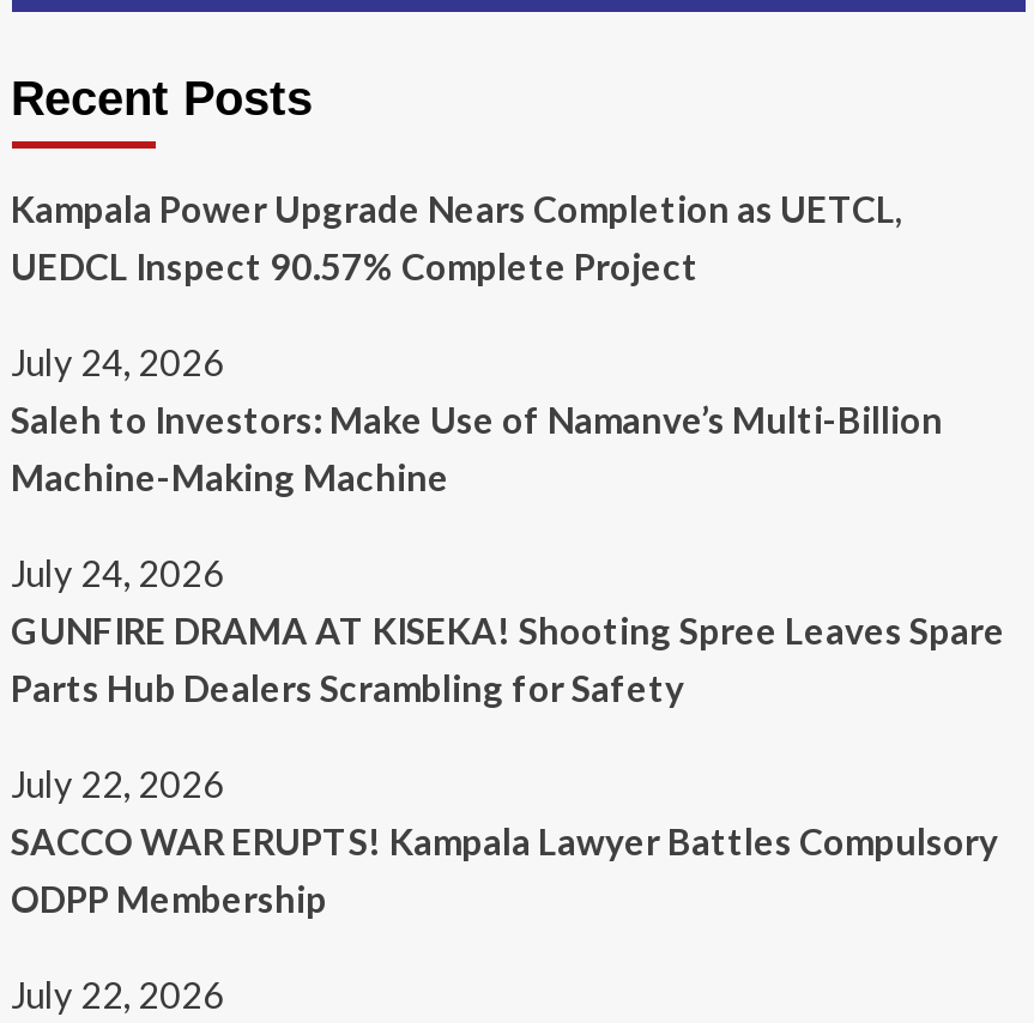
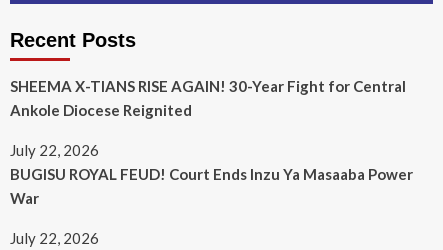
[11,186,1005,708] Kampala Power Upgrade Nears Completion as UETCL, | UEDCL Inspect 90.57% Complete Project | July 24, 2026 | Saleh to Investors: Make Use of Namanve’s Multi-Billion | Machine-Making Machine | July 24, 2026 | GUNFIRE DRAMA AT KISEKA! Shooting Spree Leaves Spare | Parts Hub Dealers Scrambling for Safety -> [9,77,405,119] SHEEMA X-TIANS RISE AGAIN! 30-Year Fight for Central | Ankole Diocese Reignited
[11,818,998,919] SACCO WAR ERUPTS! Kampala Lawyer Battles Compulsory | ODPP Membership -> [9,165,412,207] BUGISU ROYAL FEUD! Court Ends Inzu Ya Masaaba Power | War

